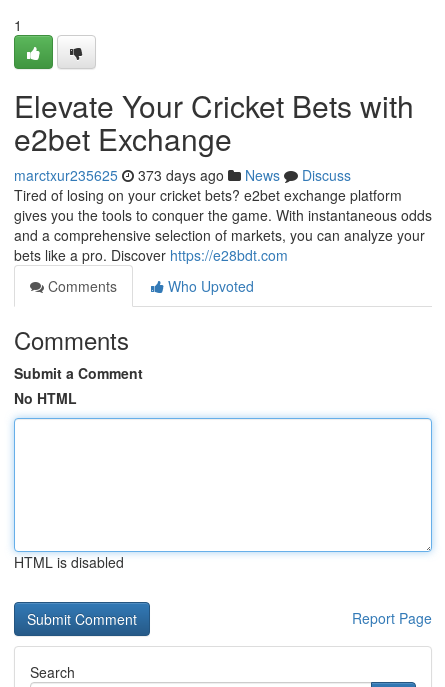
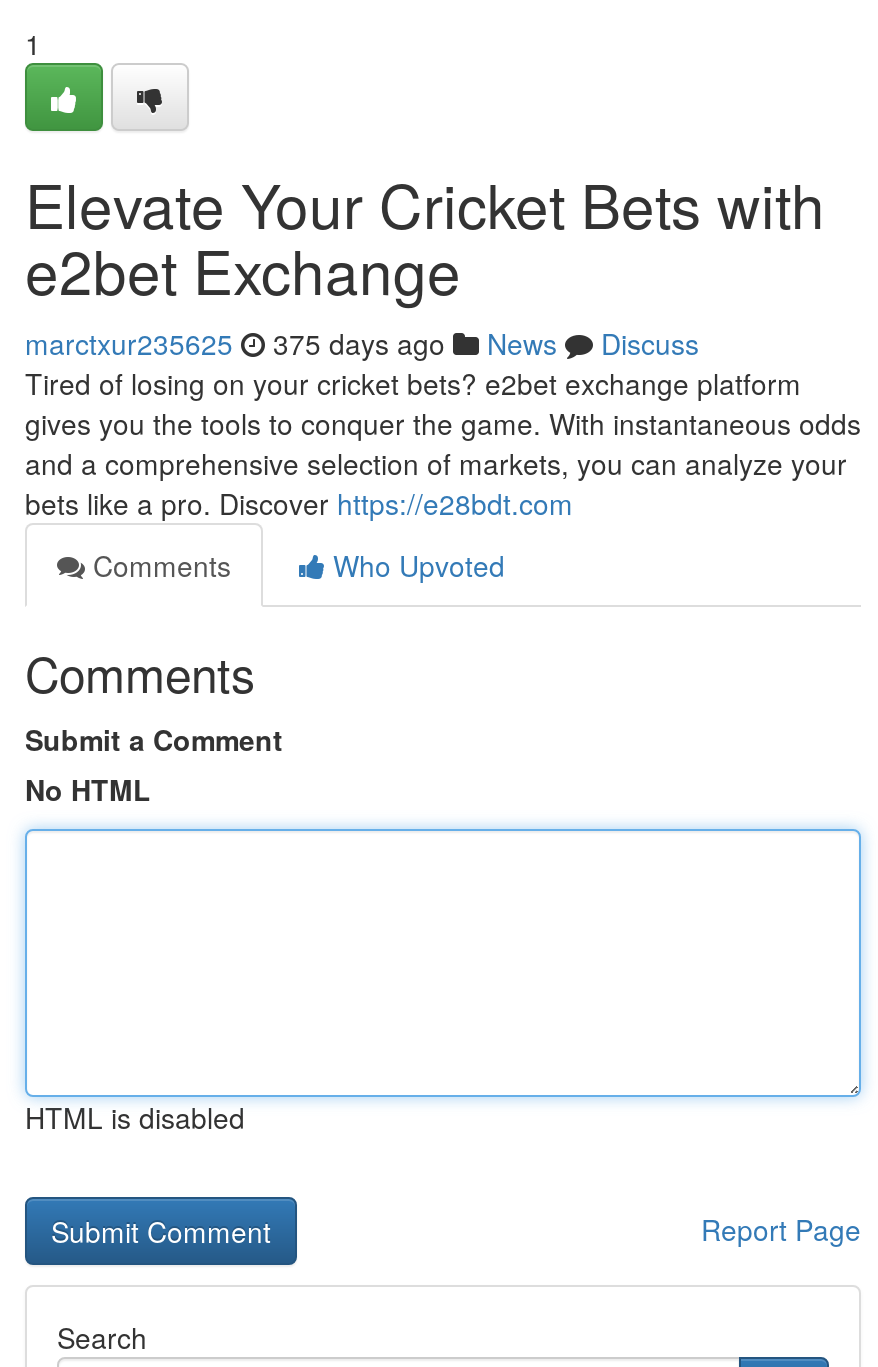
[14,165,351,185] marctxur235625 373 days ago News Discuss -> [25,323,699,363] marctxur235625 375 days ago News Discuss

